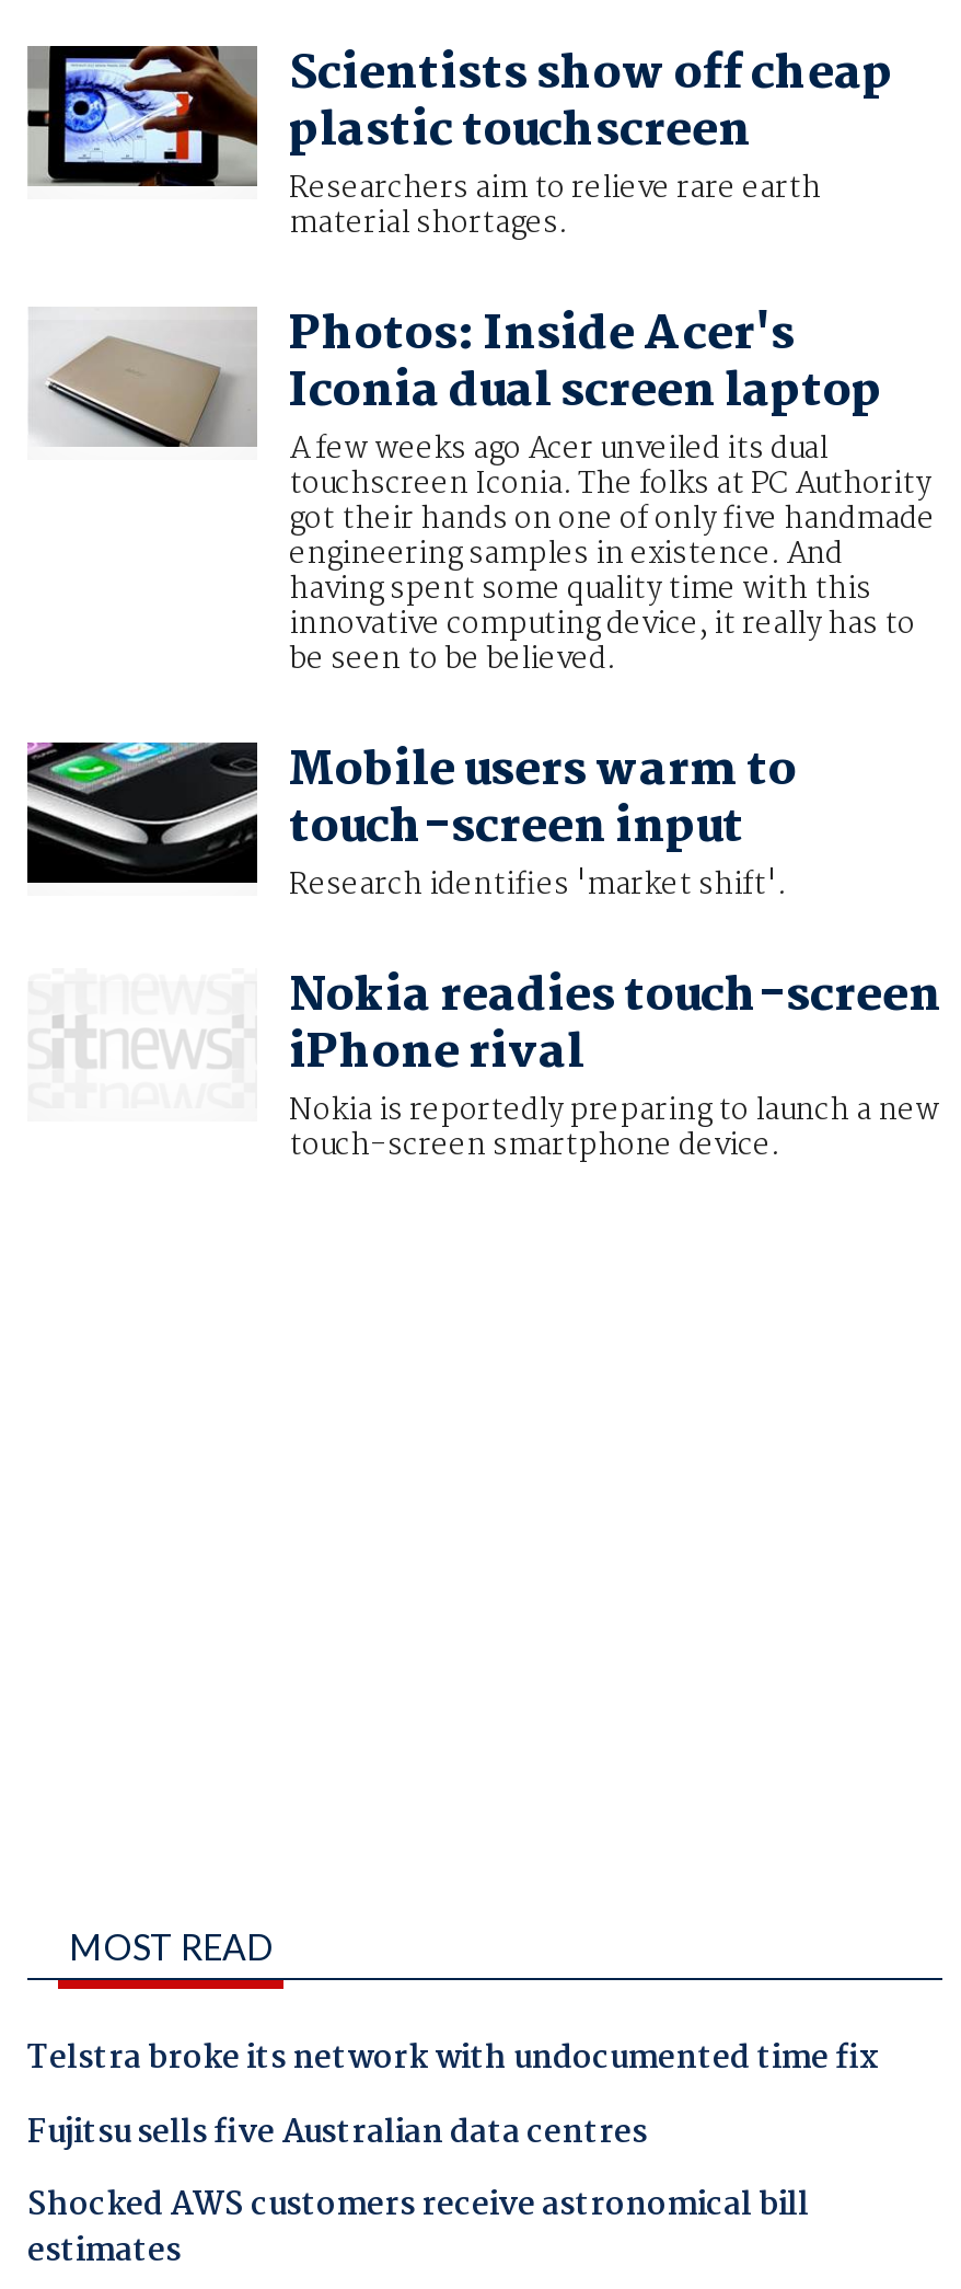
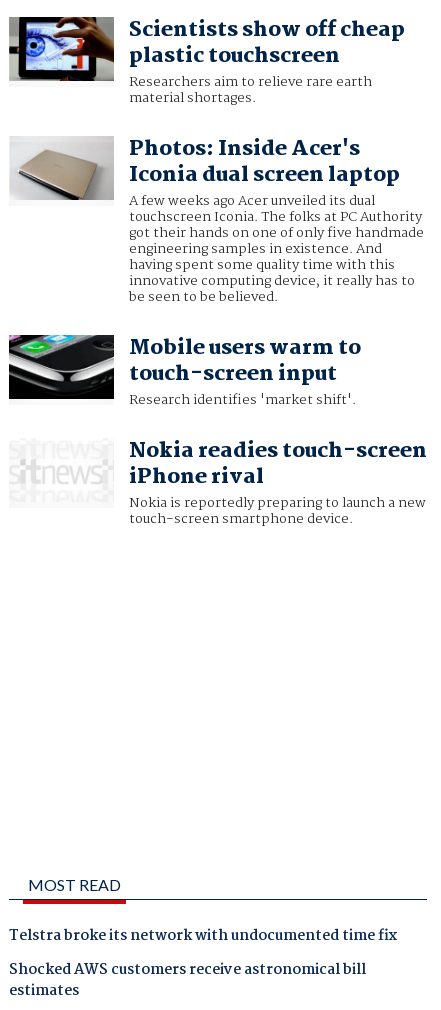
[27,2106,647,2159] Fujitsu sells five Australian data centres -> none

